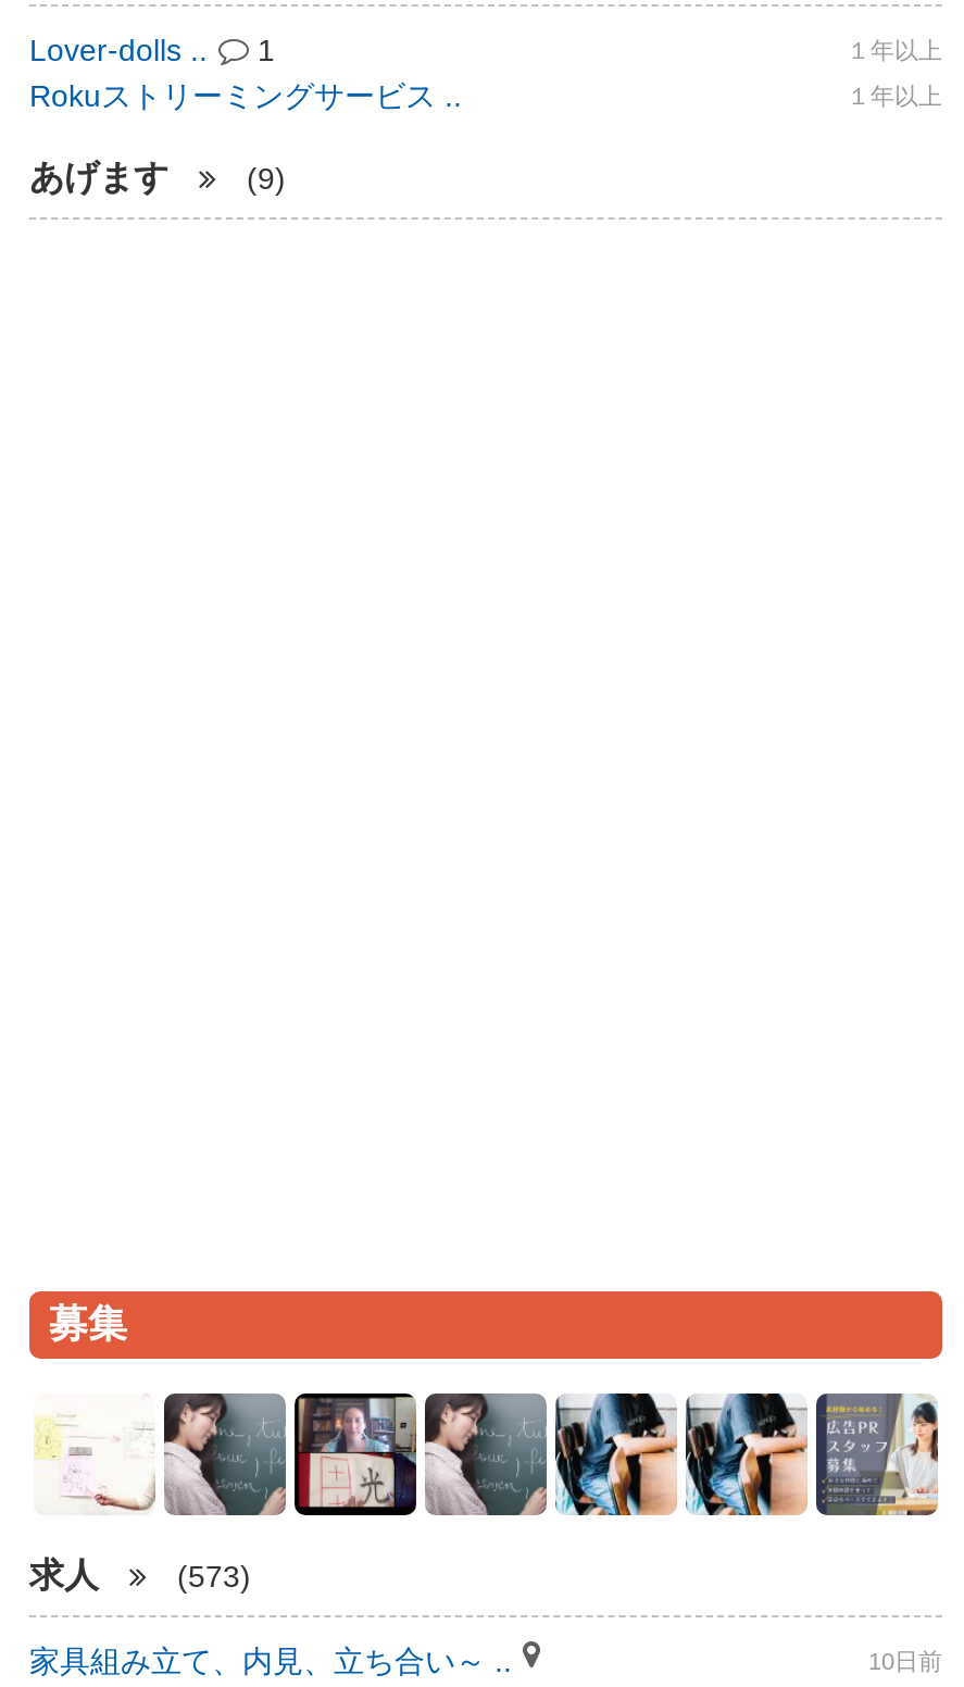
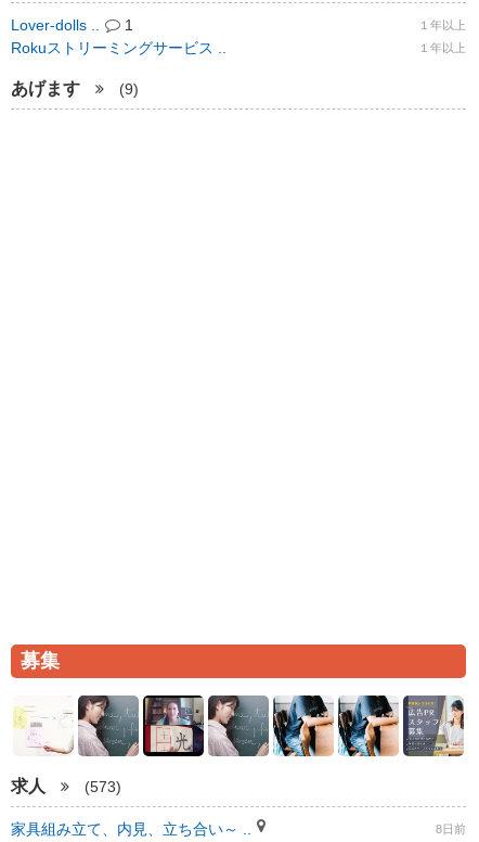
[868,1648,942,1674] 10日前 -> [436,823,466,836] 8日前

